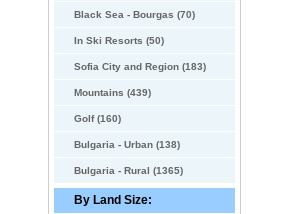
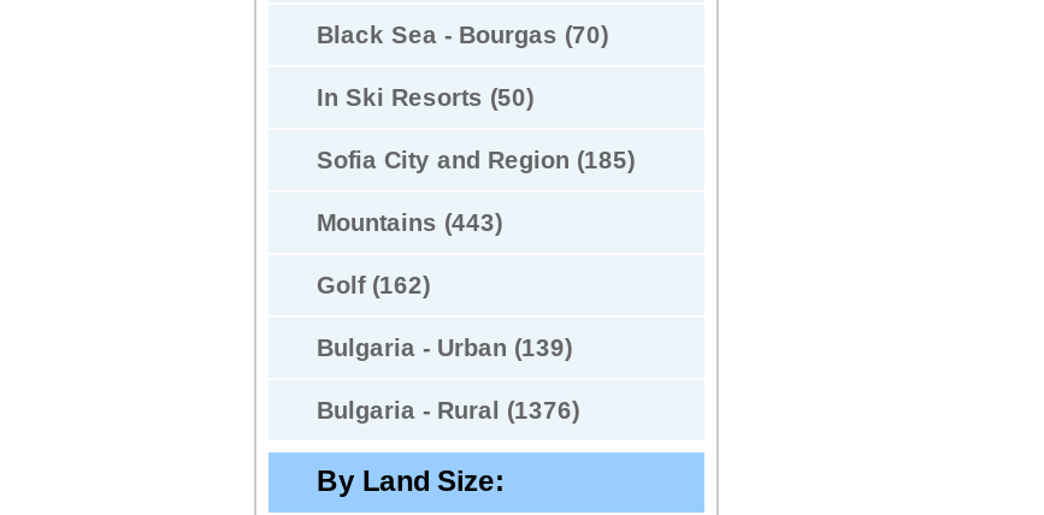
[74,61,206,72] Sofia City and Region (183) -> [317,147,635,173] Sofia City and Region (185)
[74,87,151,98] Mountains (439) -> [317,209,502,236] Mountains (443)
[74,113,121,124] Golf (160) -> [317,272,430,298] Golf (162)
[74,139,180,150] Bulgaria - Urban (138) -> [317,335,572,361] Bulgaria - Urban (139)
[74,165,183,176] Bulgaria - Rural (1365) -> [317,397,579,424] Bulgaria - Rural (1376)

